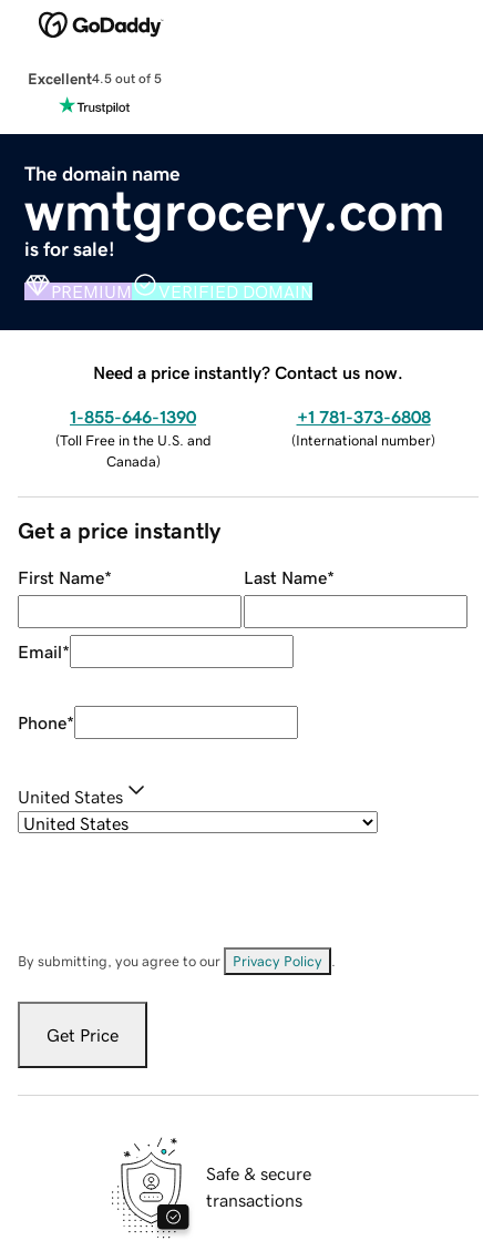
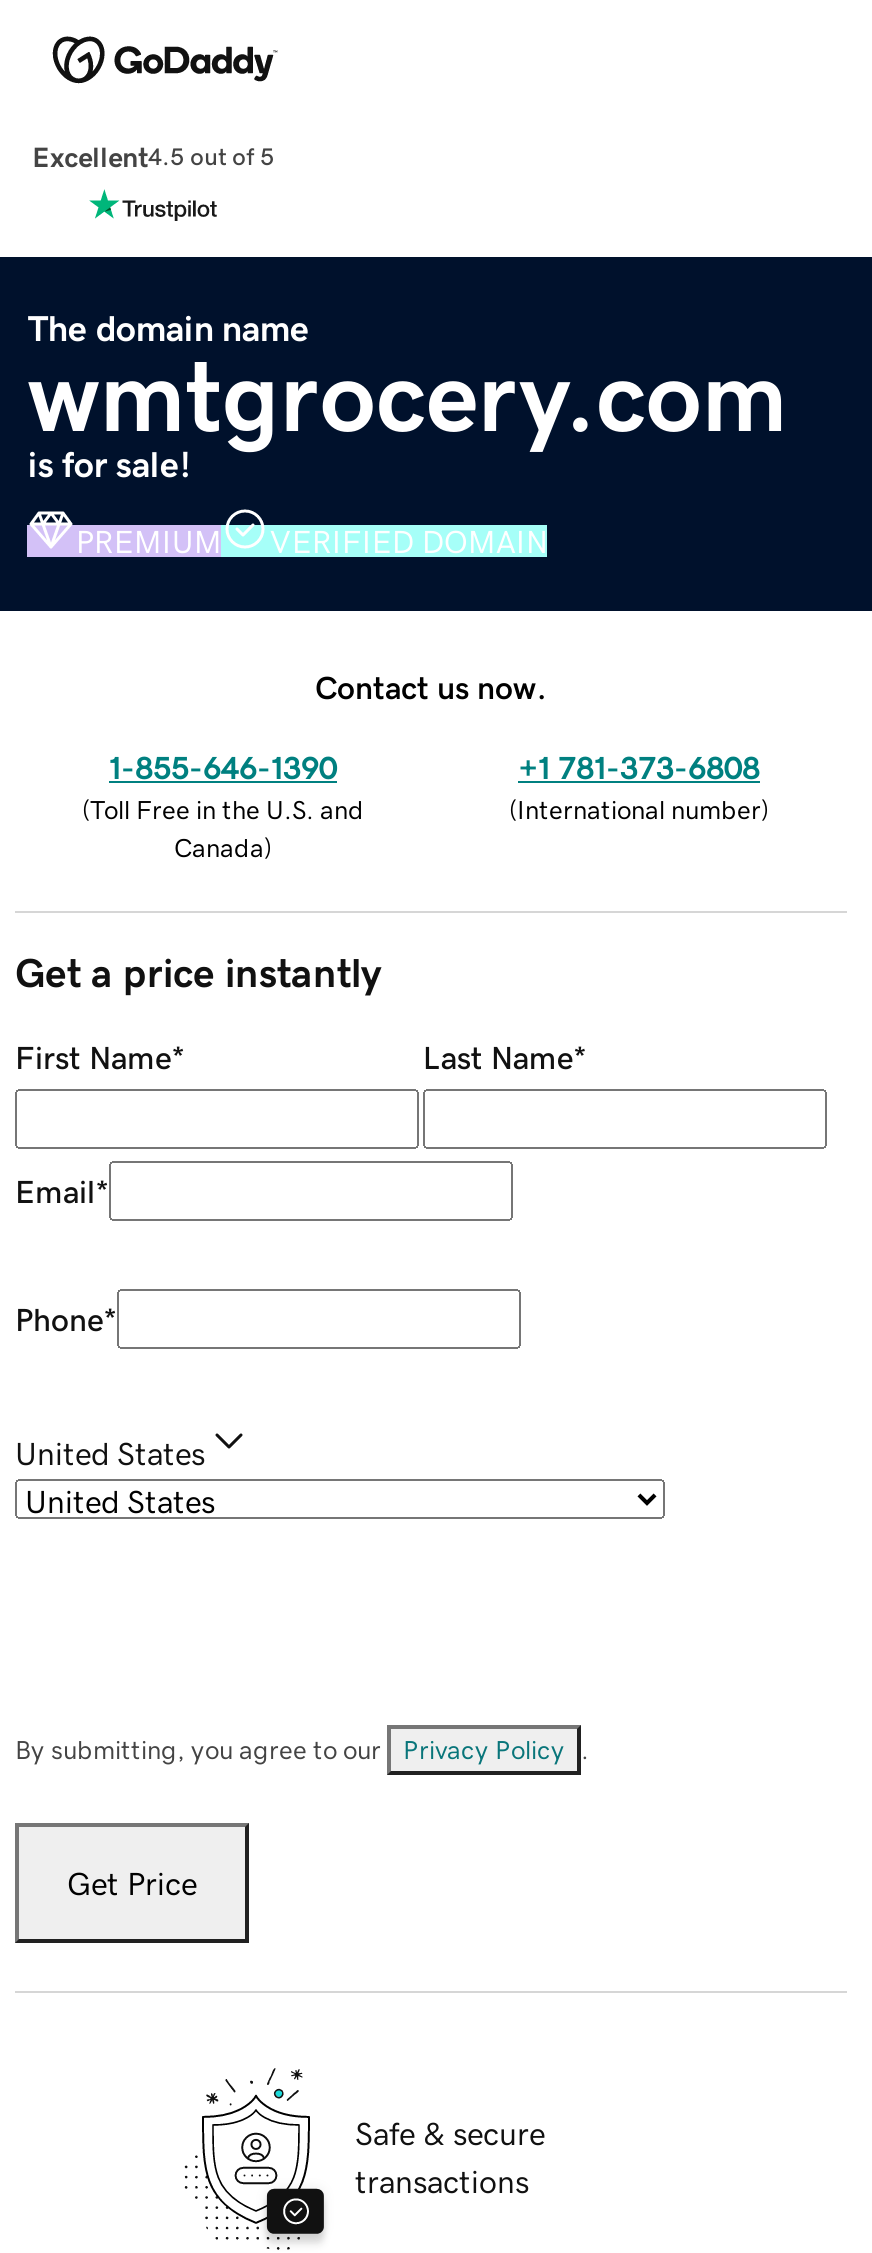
[93,363,403,381] Need a price instantly? Contact us now. -> [315,670,547,702] Contact us now.

